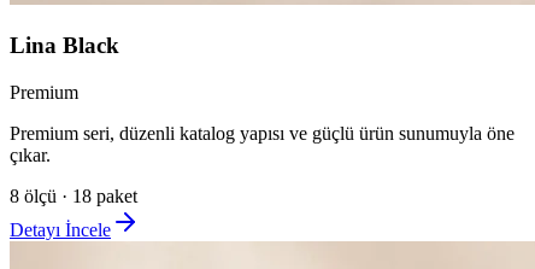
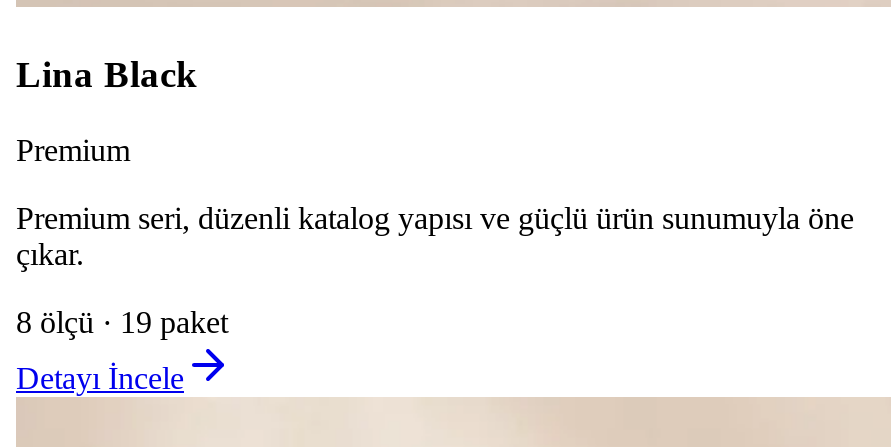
[10,185,137,206] 8 ölçü · 18 paket -> [16,306,228,340] 8 ölçü · 19 paket

